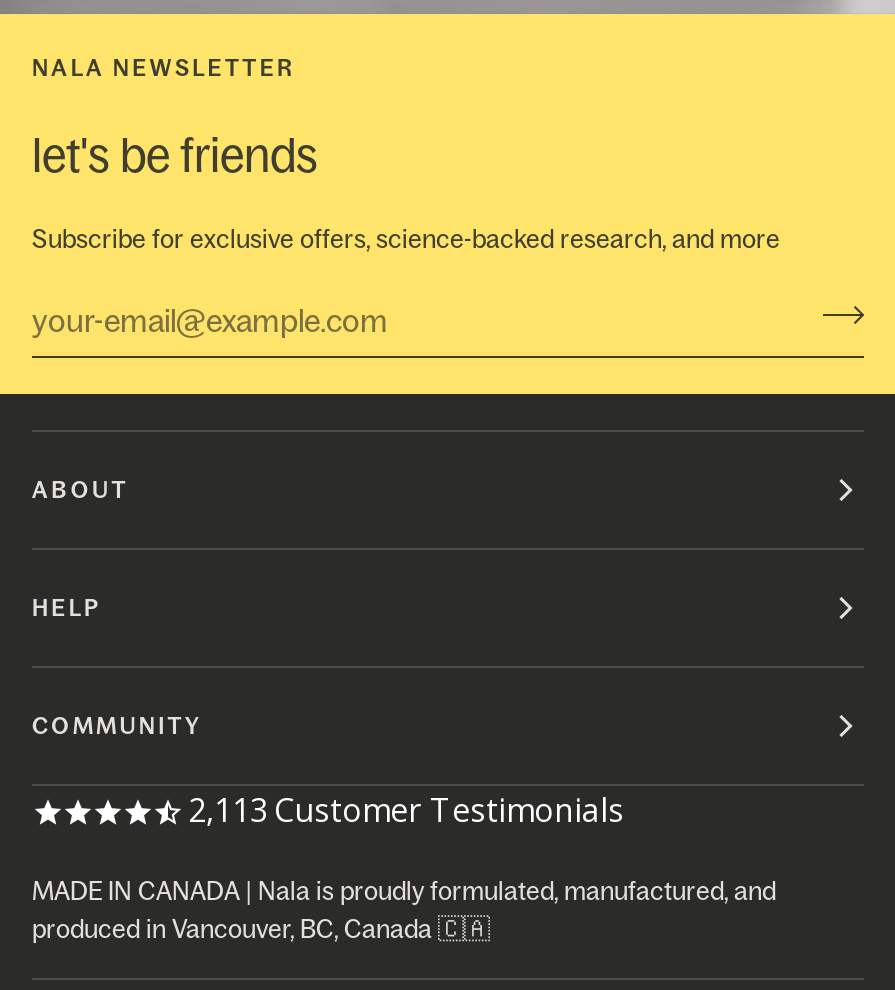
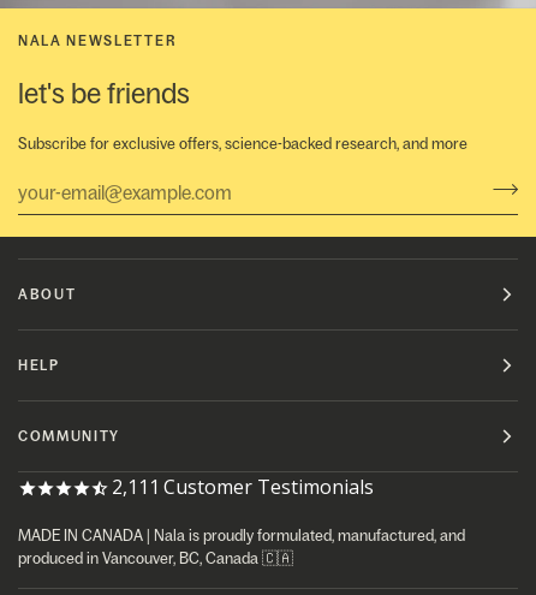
[188,788,624,832] 2,113 Customer Testimonials -> [112,474,374,500] 2,111 Customer Testimonials

